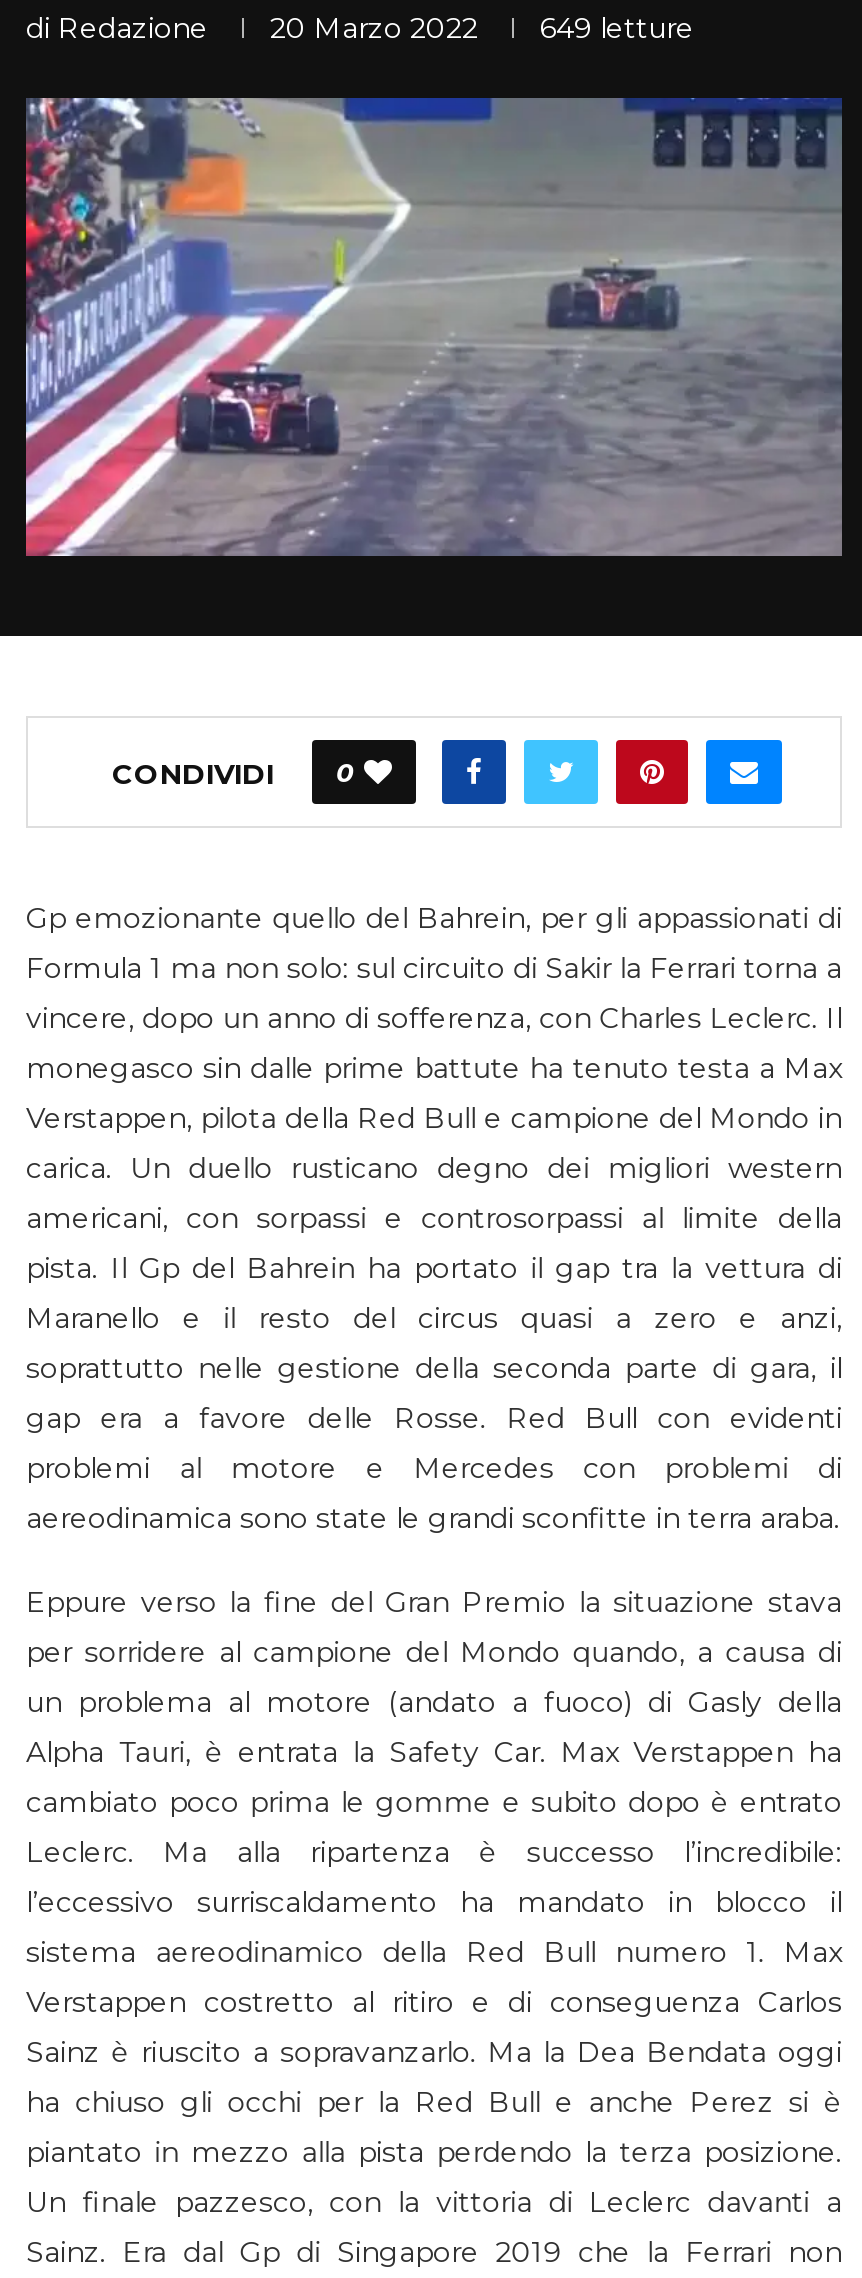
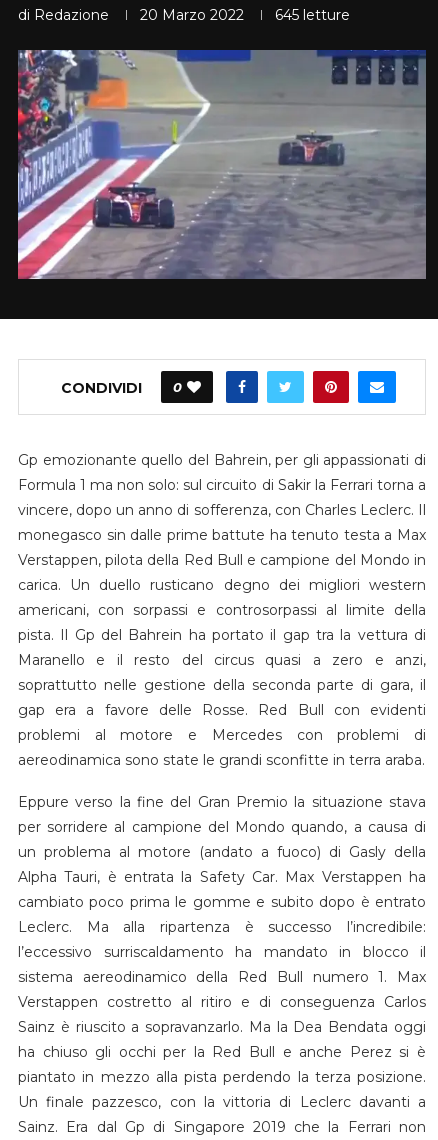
[26,10,694,46] di Redazione 20 Marzo 2022 649 letture -> [18,6,350,24] di Redazione 20 Marzo 2022 645 letture

